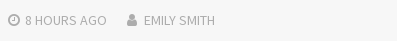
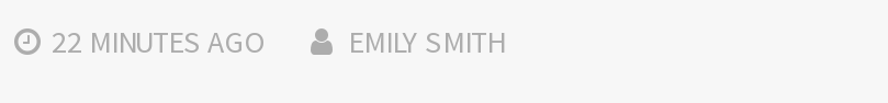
[25,11,107,29] 8 HOURS AGO -> [52,21,267,60] 22 MINUTES AGO

